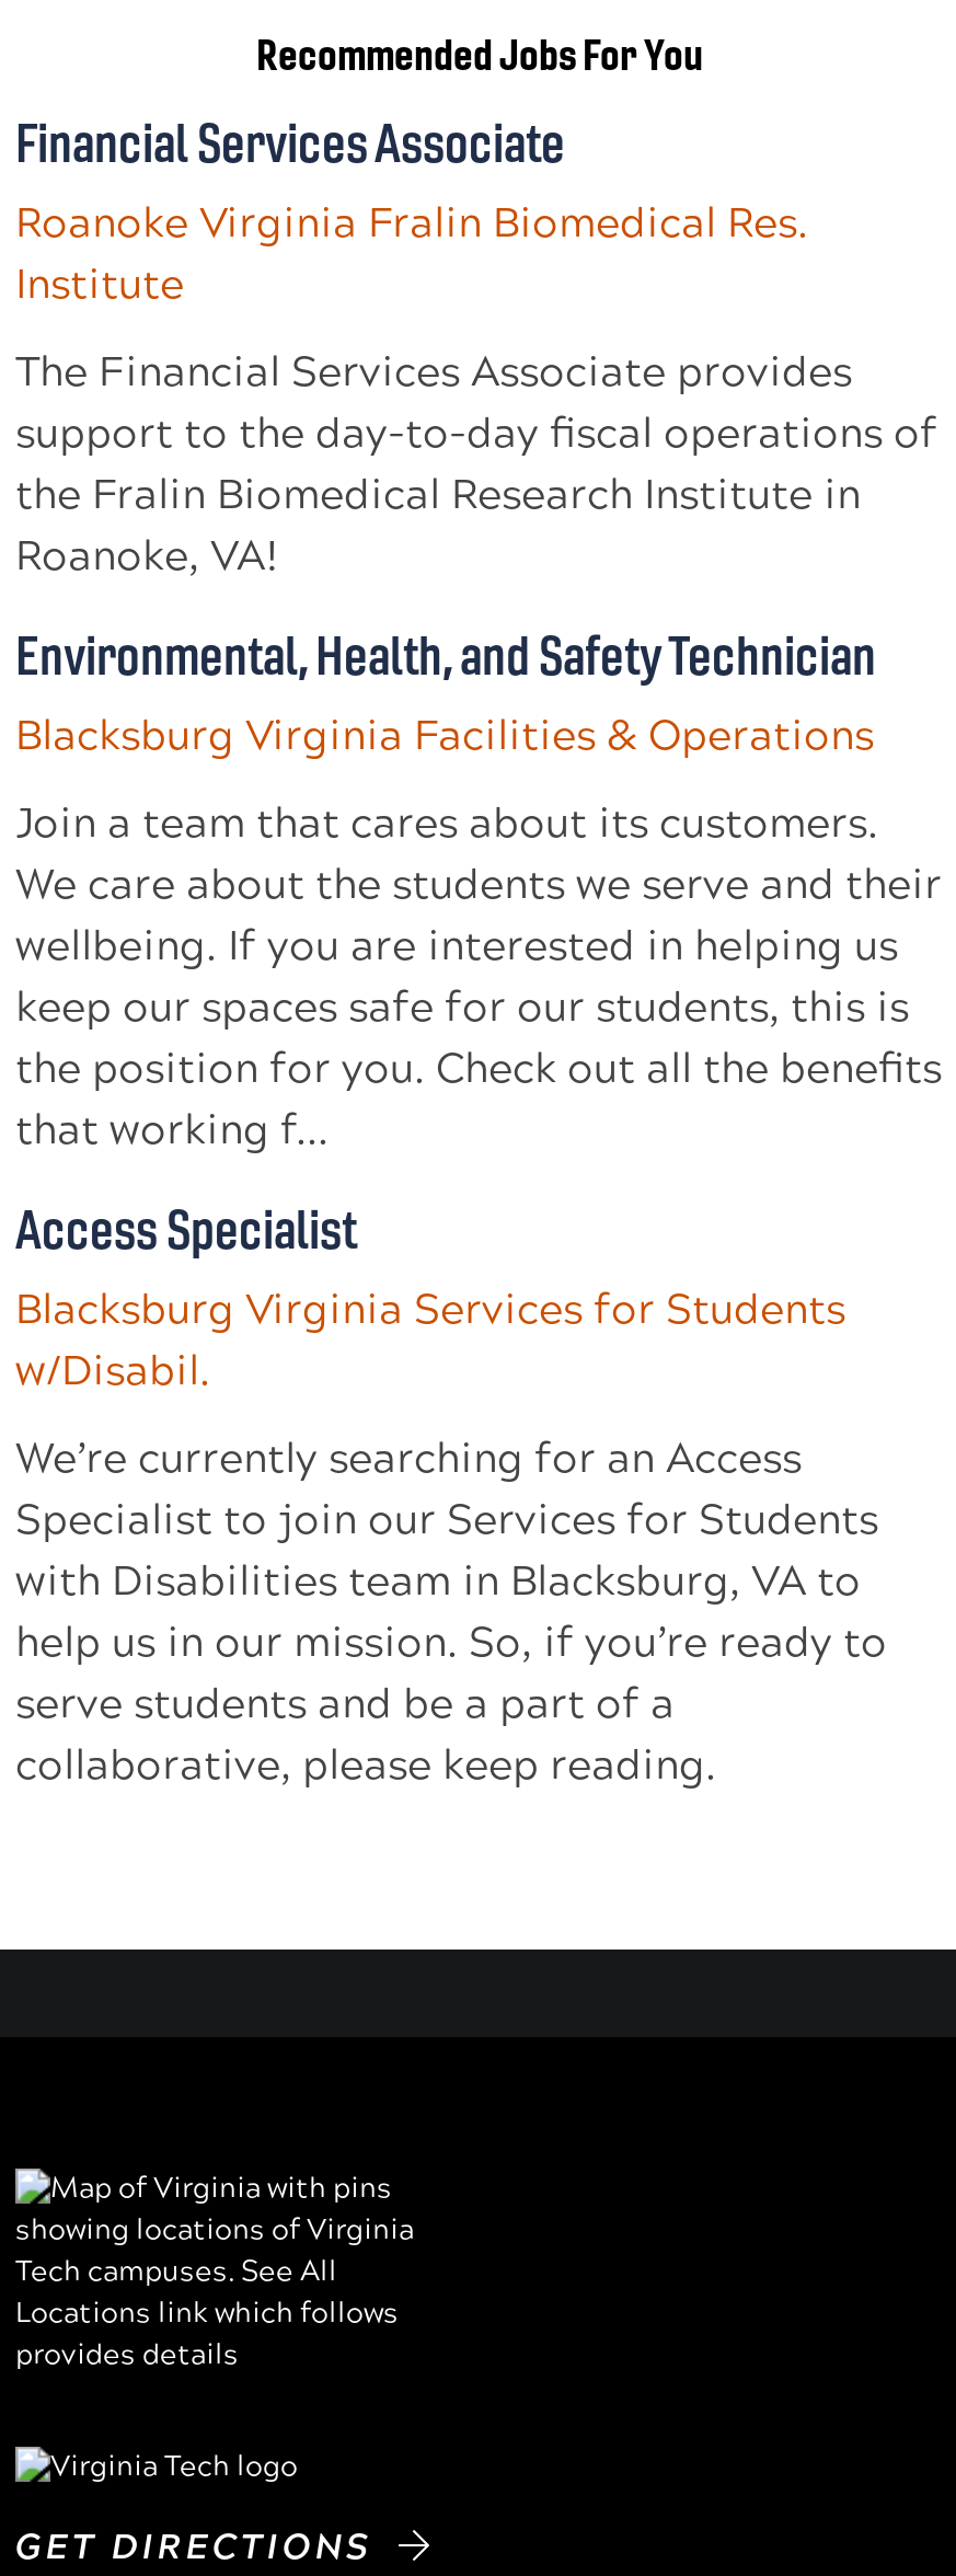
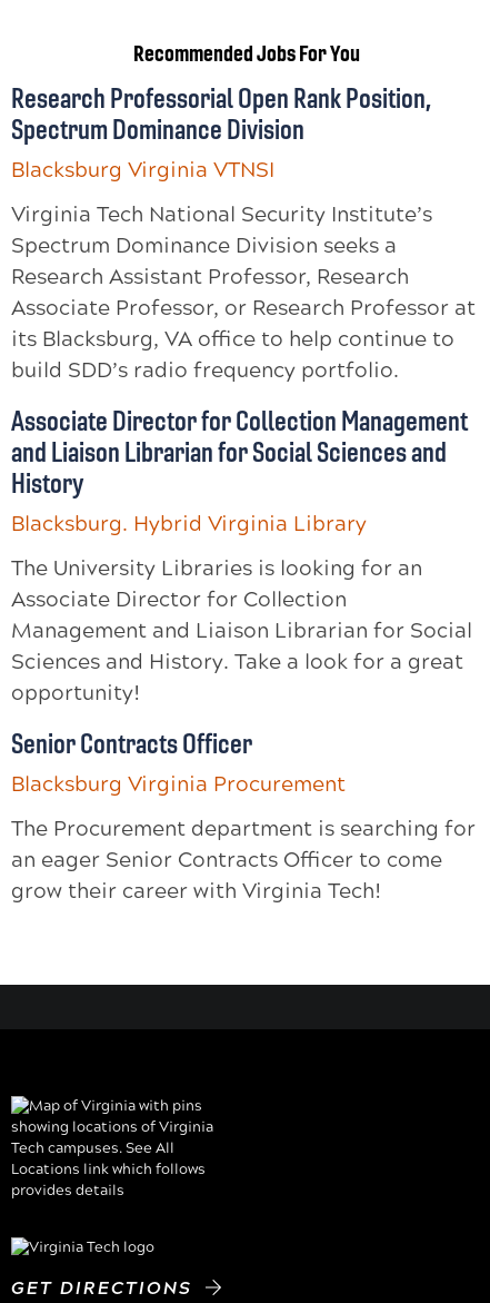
[15,106,808,309] Financial Services Associate | Roanoke Virginia Fralin Biomedical Res. | Institute -> [11,79,430,183] Research Professorial Open Rank Position, | Spectrum Dominance Division | Blacksburg Virginia VTNSI
[15,347,937,581] The Financial Services Associate provides | support to the day-to-day fiscal operations of | the Fralin Biomedical Research Institute in | Roanoke, VA! -> [11,202,476,383] Virginia Tech National Security Institute’s | Spectrum Dominance Division seeks a | Research Assistant Professor, Research | Associate Professor, or Research Professor at | its Blacksburg, VA office to help continue to | build SDD’s radio frequency portfolio.
[15,618,876,761] Environmental, Health, and Safety Technician | Blacksburg Virginia Facilities & Operations -> [11,402,468,537] Associate Director for Collection Management | and Liaison Librarian for Social Sciences and | History | Blacksburg. Hybrid Virginia Library
[15,798,942,1155] Join a team that cares about its customers. | We care about the students we serve and their | wellbeing. If you are interested in helping us | keep our spaces safe for our students, this is | the position for you. Check out all the benefits | that working f... -> [11,555,472,706] The University Libraries is looking for an | Associate Director for Collection | Management and Liaison Librarian for Social | Sciences and History. Take a look for a great | opportunity!
[15,1192,845,1396] Access Specialist | Blacksburg Virginia Services for Students | w/Disabil. -> [11,725,346,797] Senior Contracts Officer | Blacksburg Virginia Procurement
[15,1433,887,1790] We’re currently searching for an Access | Specialist to join our Services for Students | with Disabilities team in Blacksburg, VA to | help us in our mission. So, if you’re ready to | serve students and be a part of a | collaborative, please keep reading. -> [11,816,476,904] The Procurement department is searching for | an eager Senior Contracts Officer to come | grow their career with Virginia Tech!

